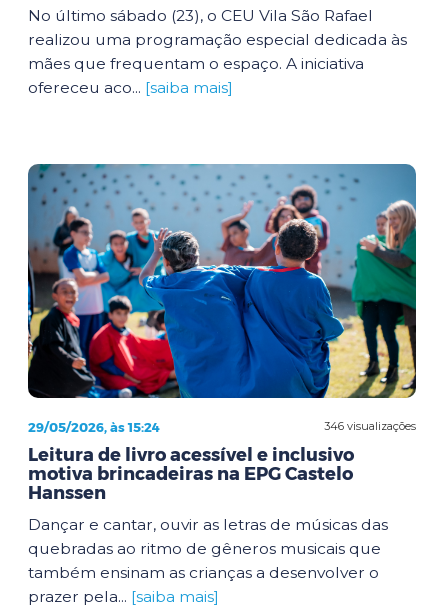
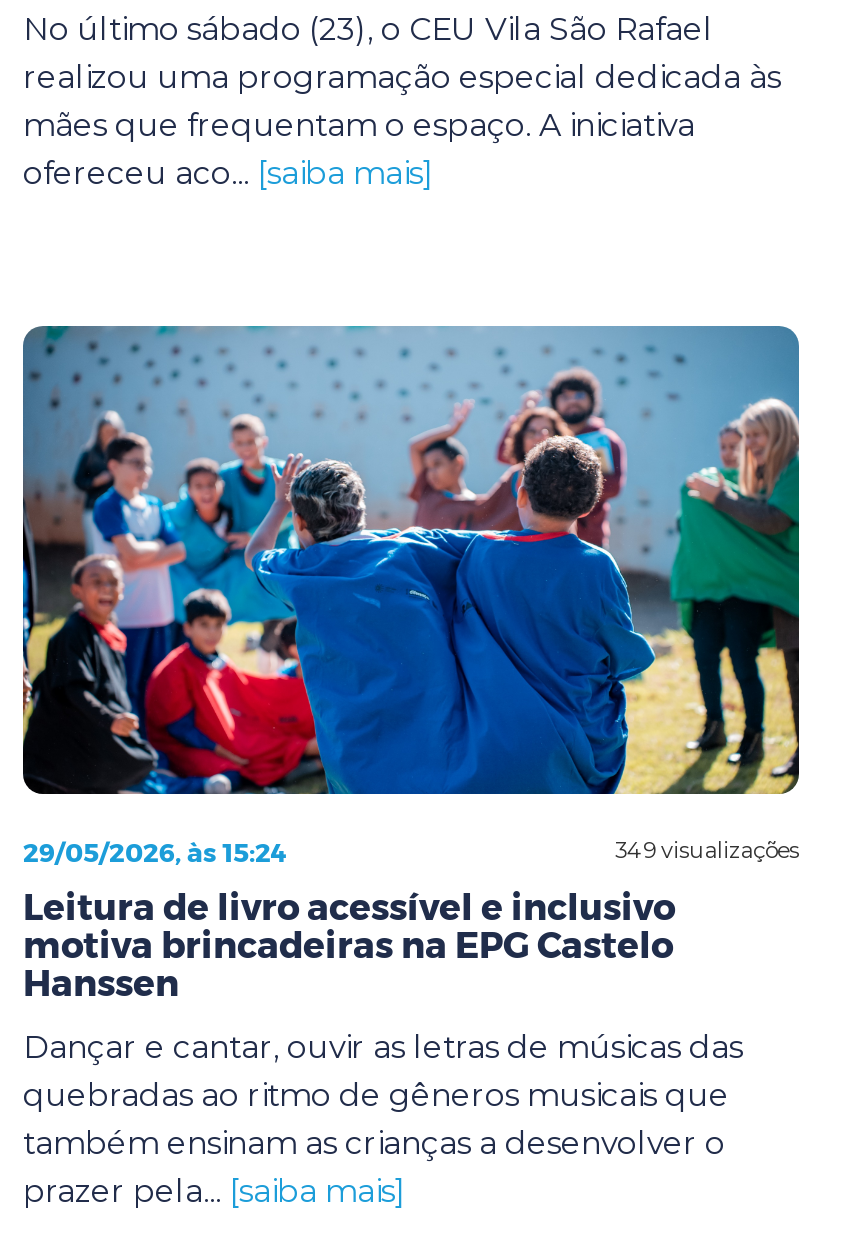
[324,419,416,433] 346 visualizações -> [615,836,799,864] 349 visualizações

